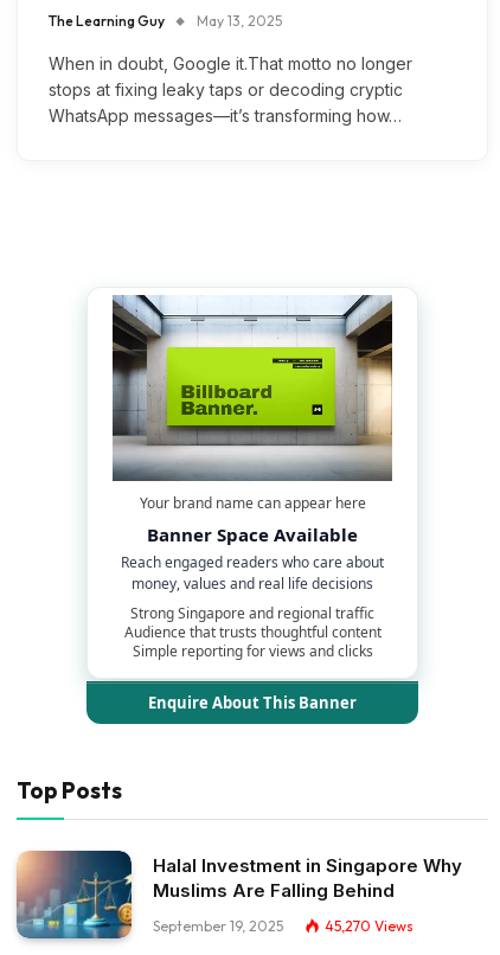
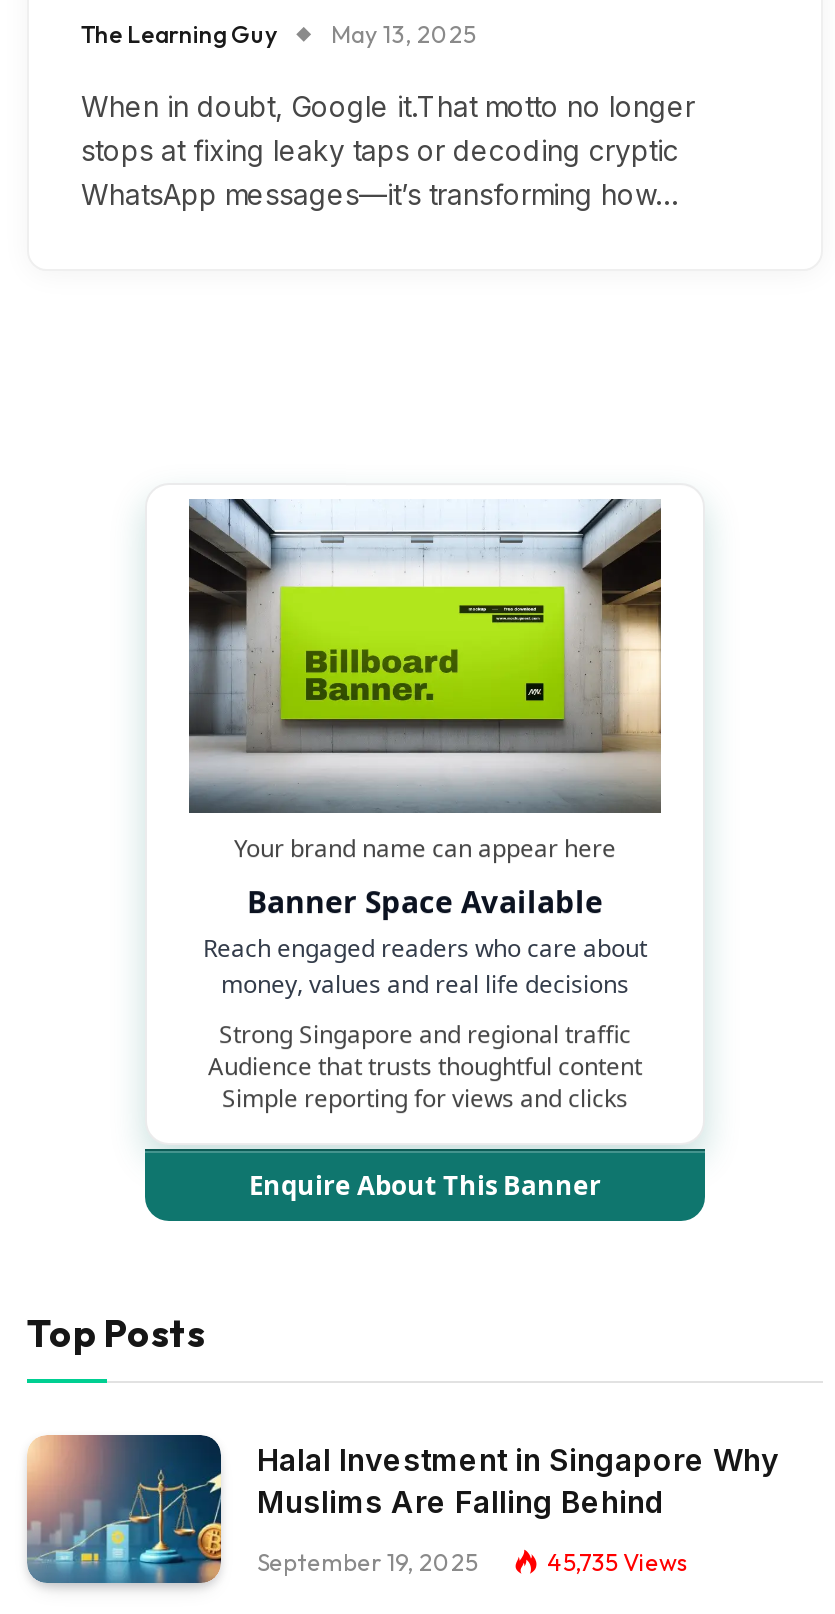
[325,917,414,935] 45,270 Views -> [547,1547,689,1577] 45,735 Views

